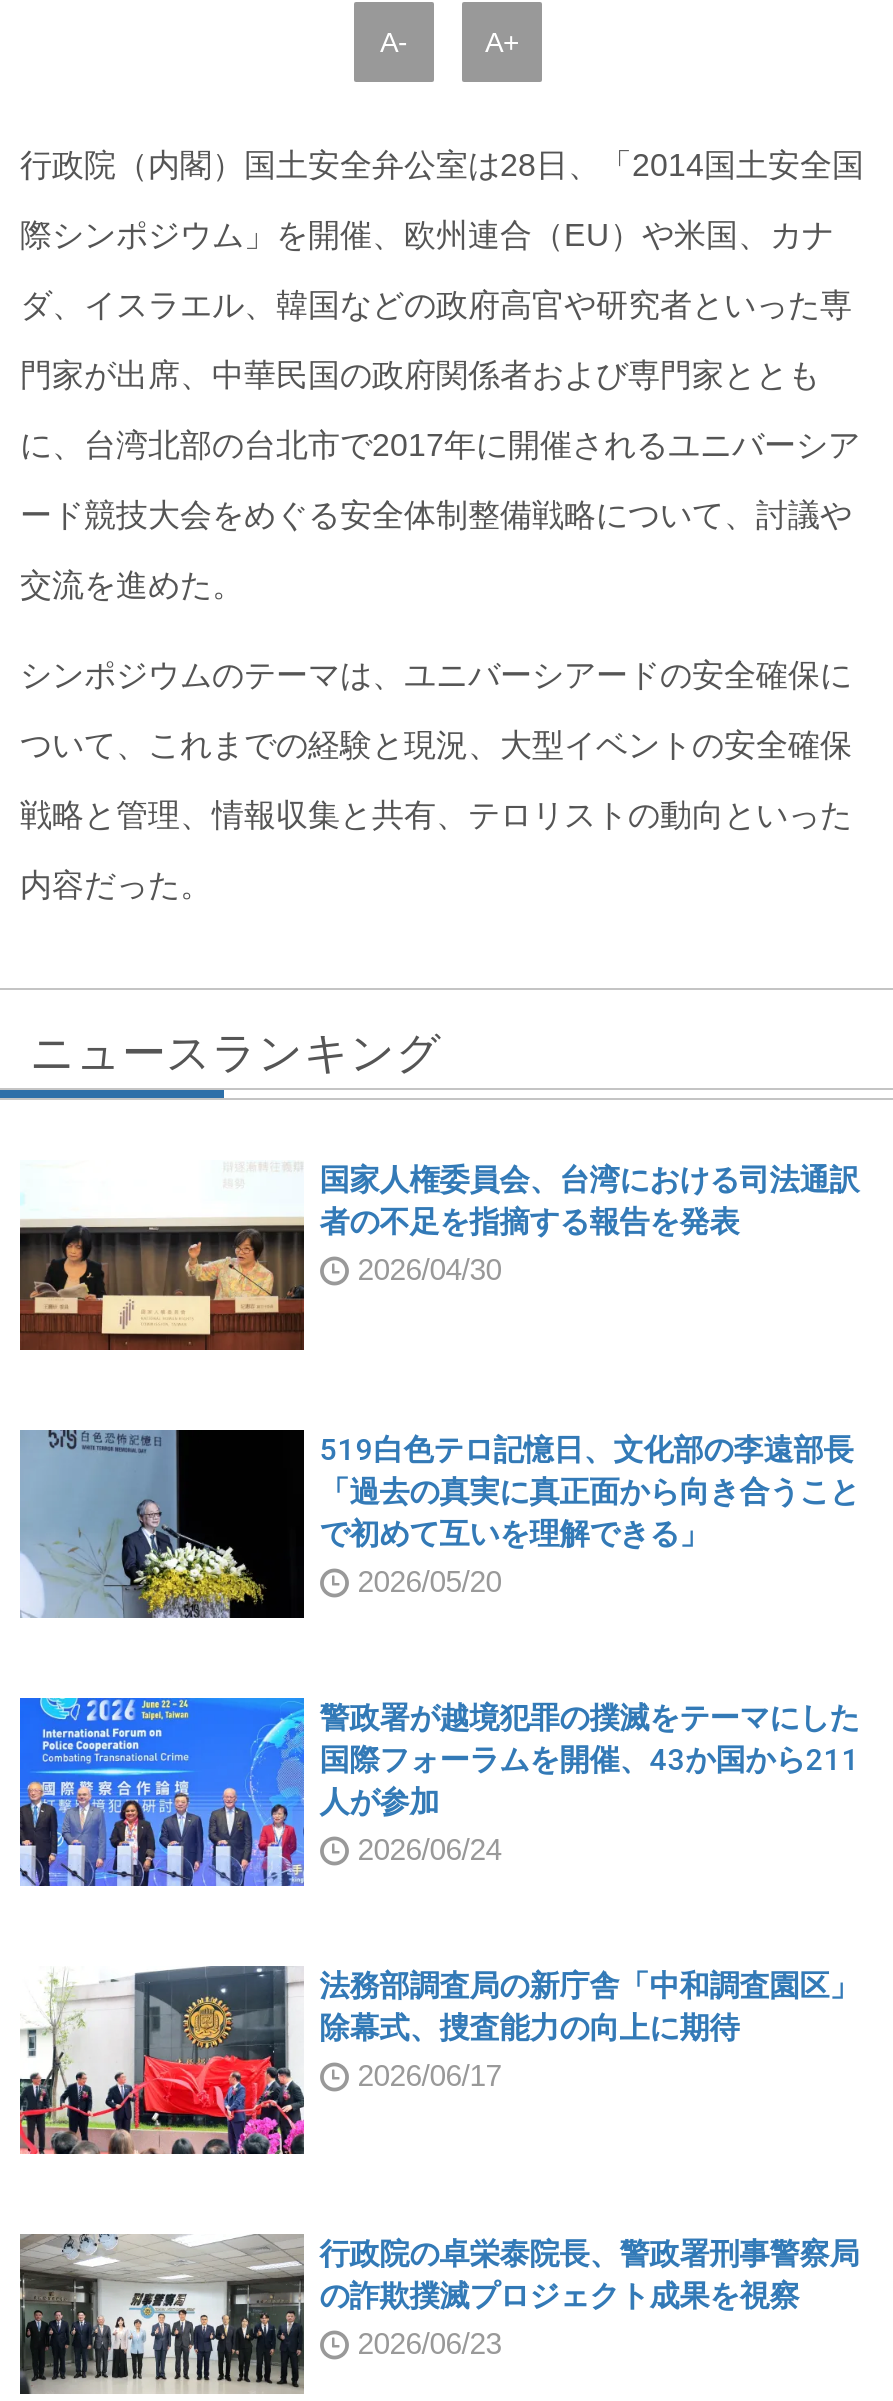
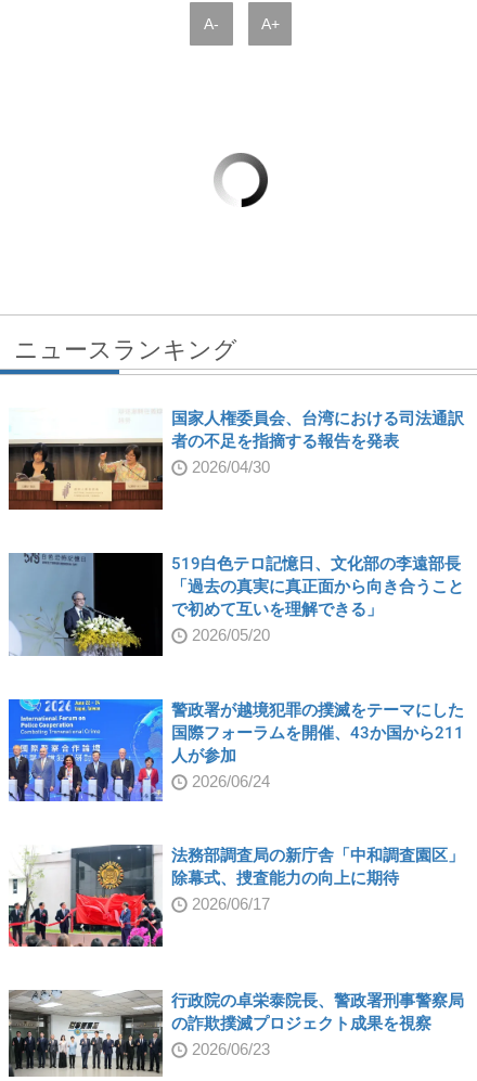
[20,148,864,902] 行政院（内閣）国土安全弁公室は28日、「2014国土安全国 | 際シンポジウム」を開催、欧州連合（EU）や米国、カナ | ダ、イスラエル、韓国などの政府高官や研究者といった専 | 門家が出席、中華民国の政府関係者および専門家ととも | に、台湾北部の台北市で2017年に開催されるユニバーシア | ード競技大会をめぐる安全体制整備戦略について、討議や | 交流を進めた。 | シンポジウムのテーマは、ユニバーシアードの安全確保に | ついて、これまでの経験と現況、大型イベントの安全確保 | 戦略と管理、情報収集と共有、テロリストの動向といった | 内容だった。 -> none

